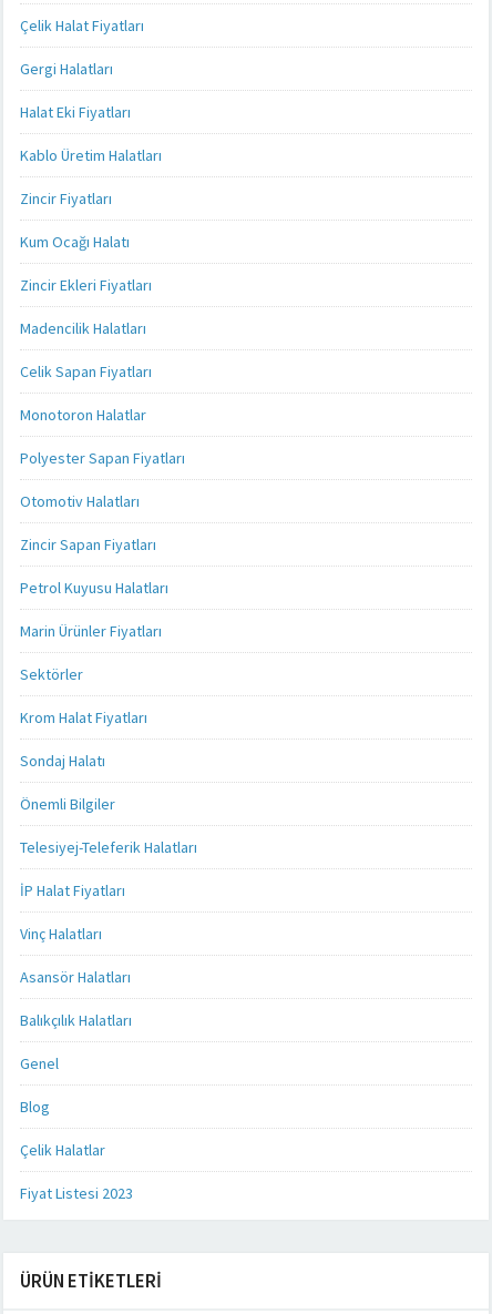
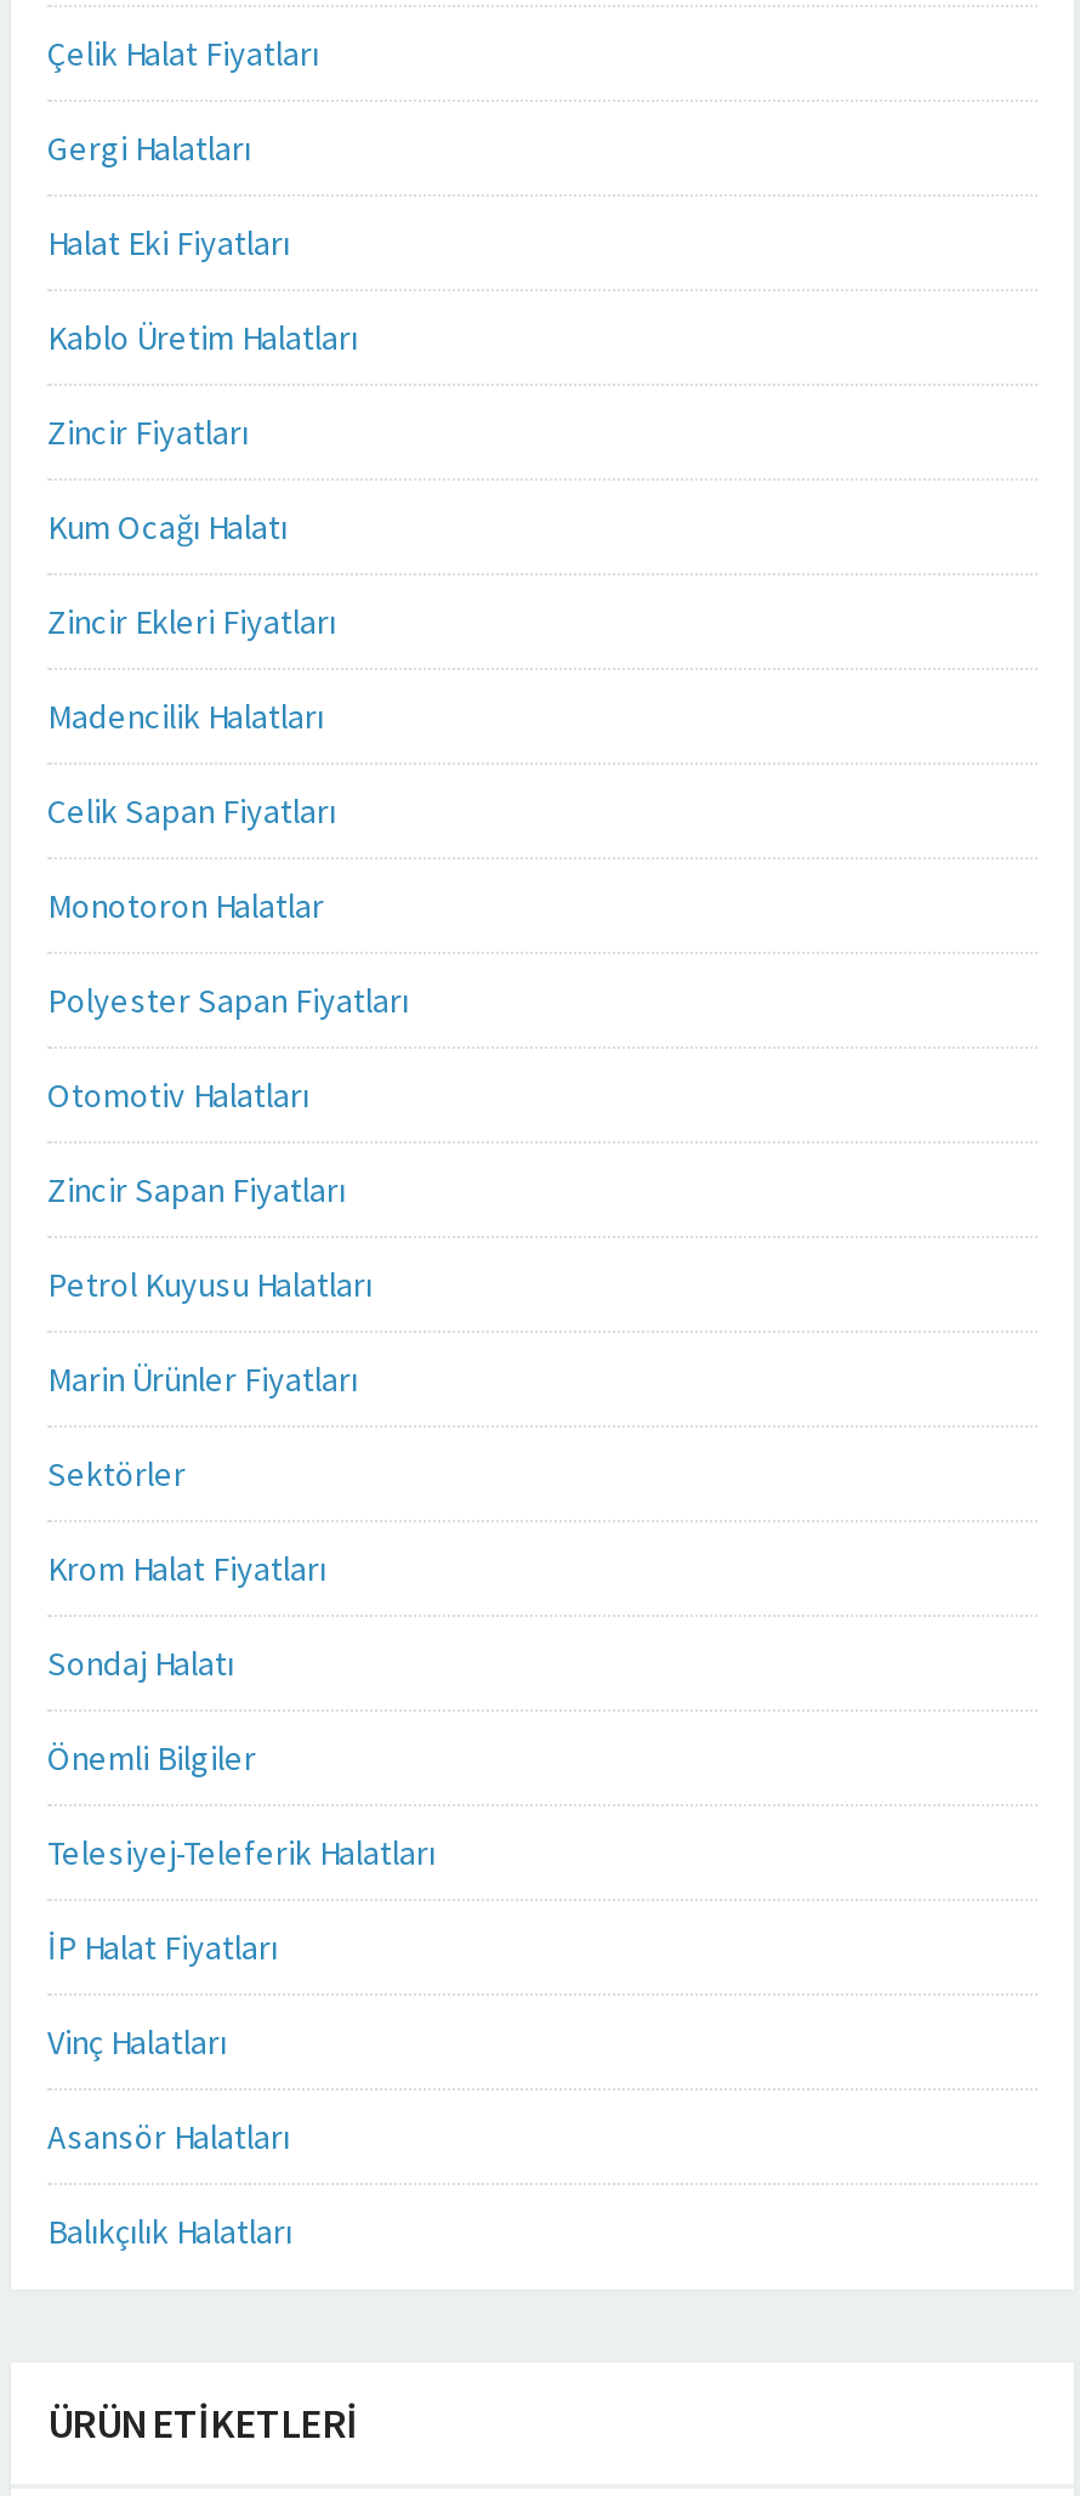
[20,1053,133,1203] Genel | Blog | Çelik Halatlar | Fiyat Listesi 2023 -> none

